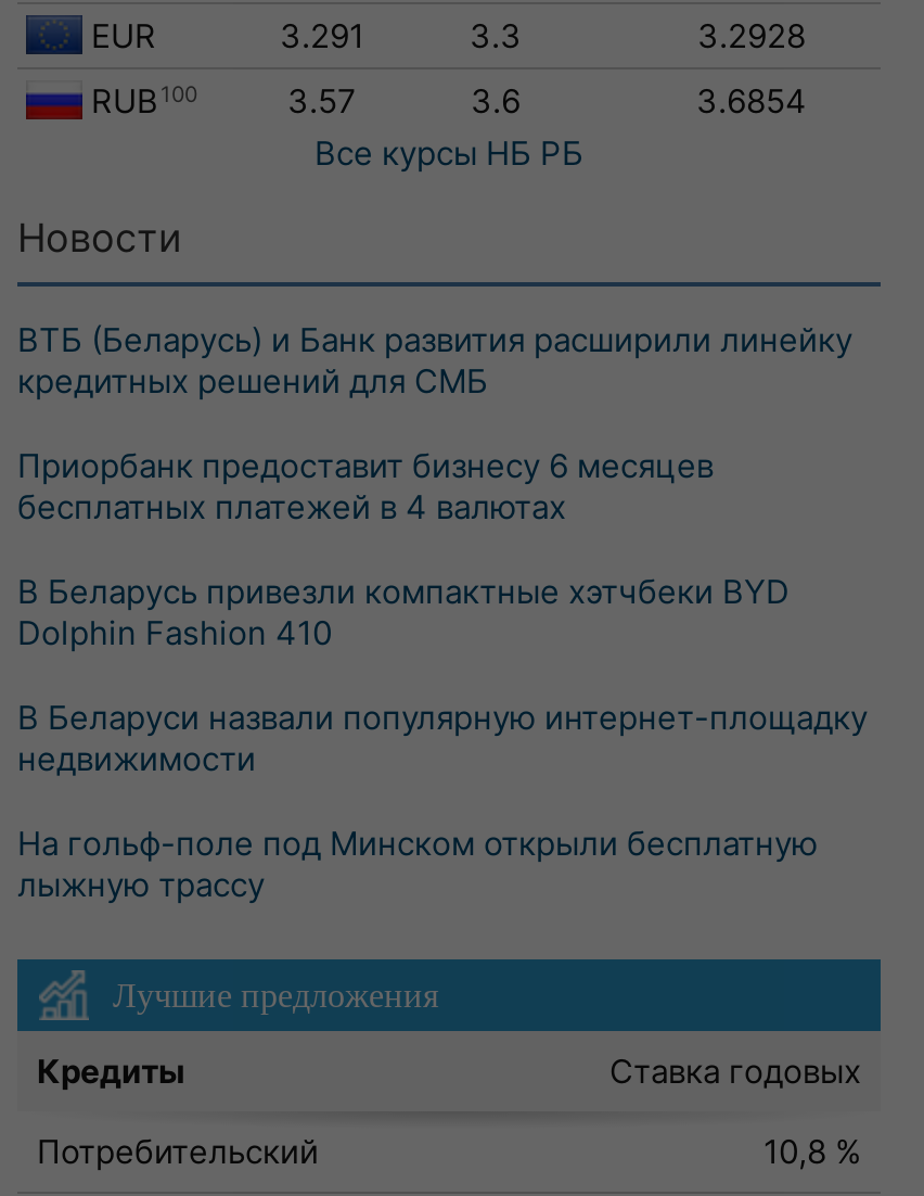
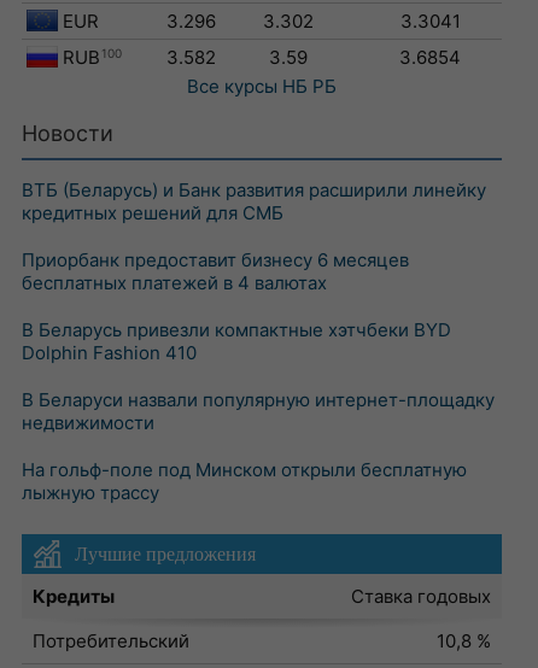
[280,15,364,56] 3.291 -> [166,10,216,33] 3.296
[470,15,522,56] 3.3 -> [262,10,313,33] 3.302
[697,15,806,56] 3.2928 -> [400,10,460,33] 3.3041
[287,80,357,122] 3.57 -> [166,46,216,69] 3.582
[471,80,521,122] 3.6 -> [268,46,307,69] 3.59

